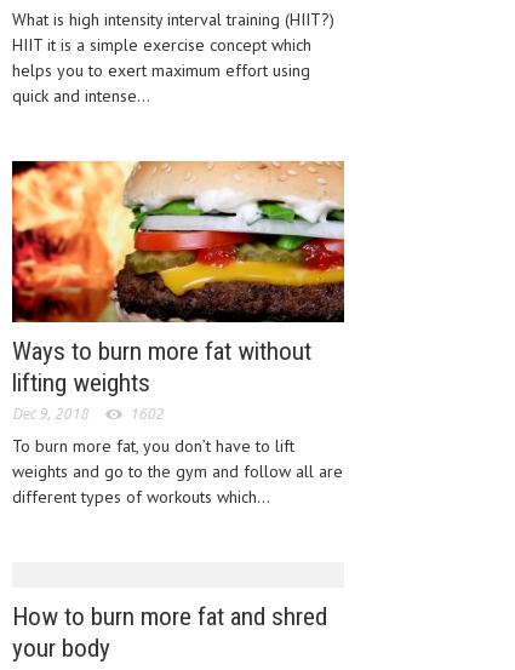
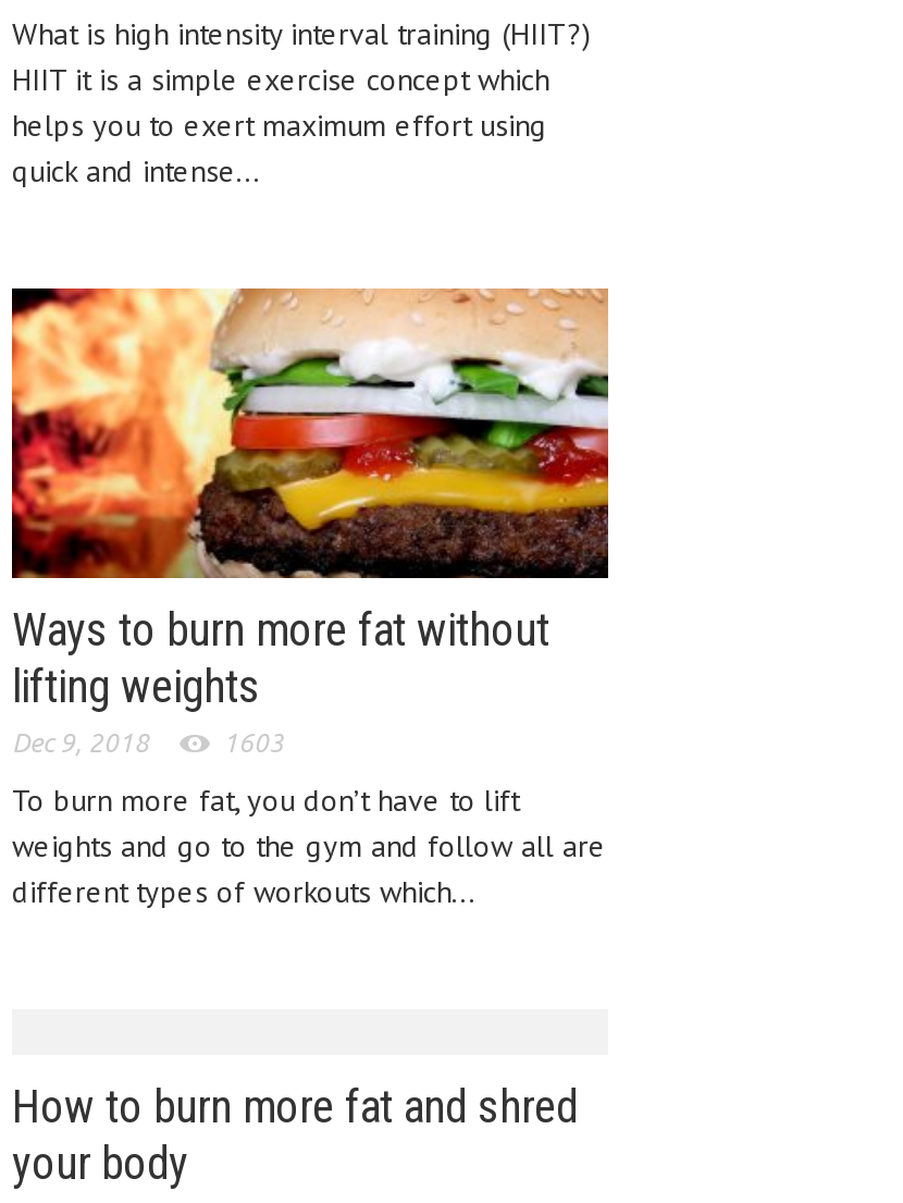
[130,406,164,422] 1602 -> [223,729,284,757] 1603

